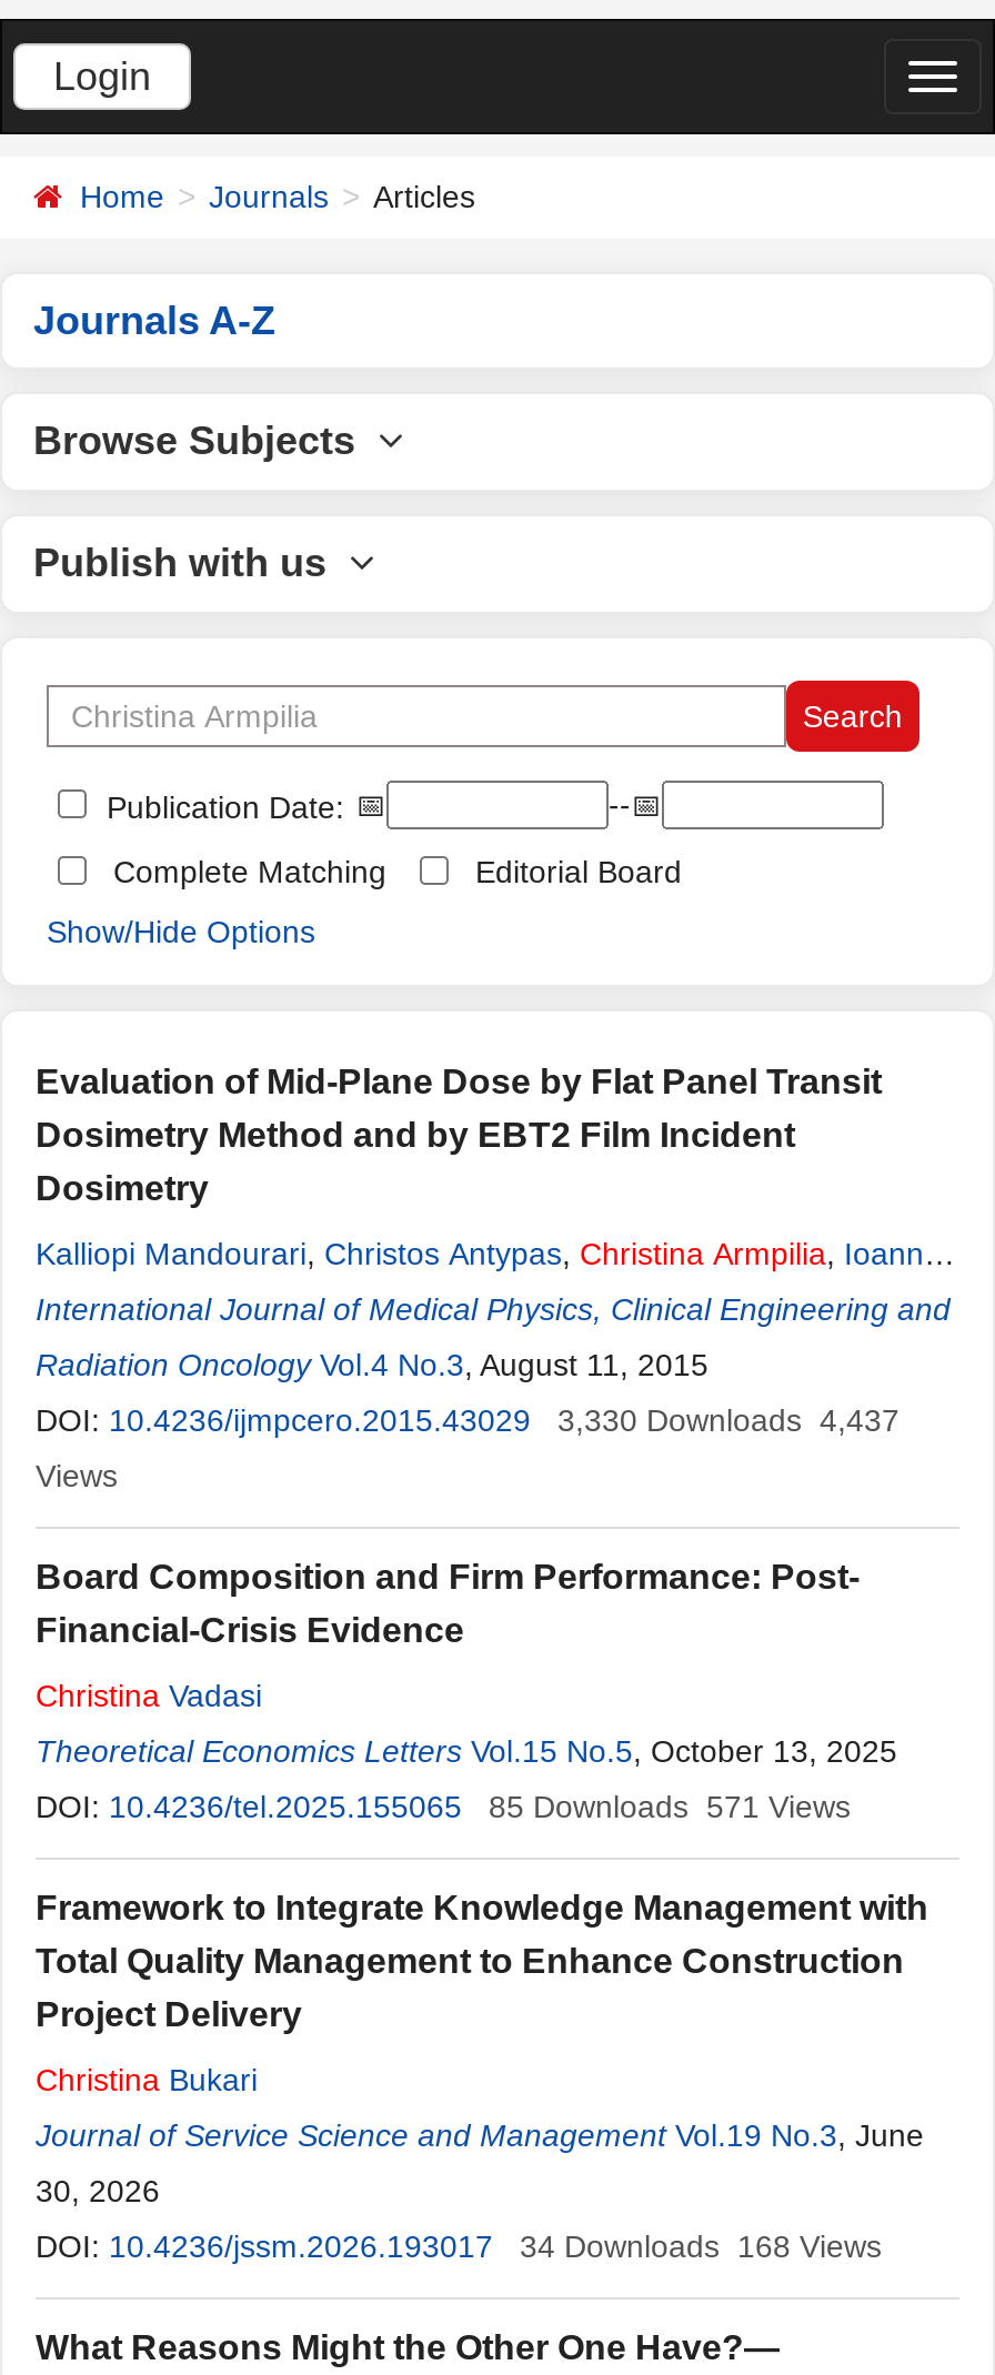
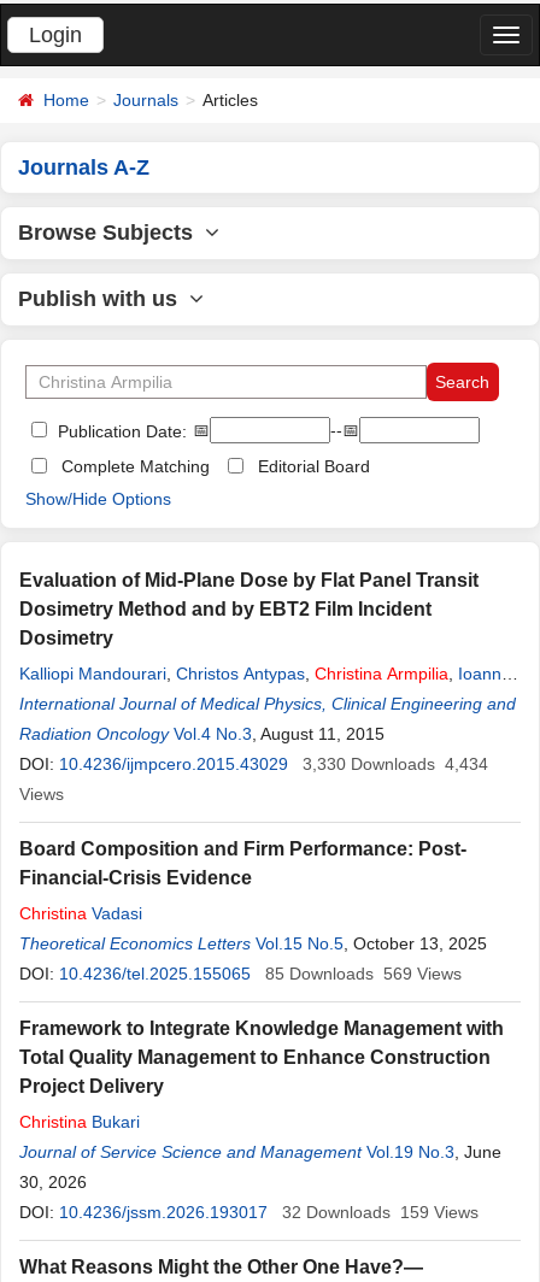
[36,1402,899,1438] DOI: 10.4236/ijmpcero.2015.43029 3,330 Downloads 4,437 -> [19,754,488,774] DOI: 10.4236/ijmpcero.2015.43029 3,330 Downloads 4,434
[489,1789,851,1824] 85 Downloads 571 Views -> [265,964,462,983] 85 Downloads 569 Views
[520,2228,882,2264] 34 Downloads 168 Views -> [282,1202,479,1222] 32 Downloads 159 Views

